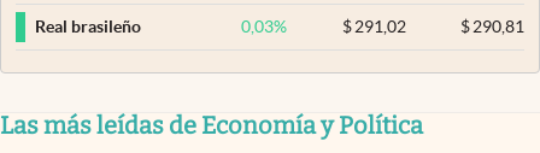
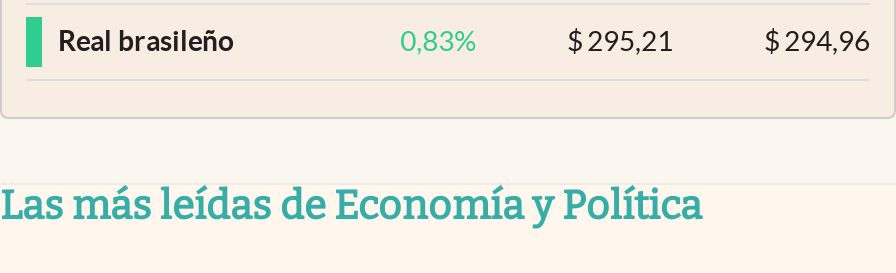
[241,17,287,36] 0,03% -> [400,25,476,57] 0,83%
[342,17,406,36] $ 291,02 -> [567,25,673,57] $ 295,21
[460,17,524,36] $ 290,81 -> [764,25,870,57] $ 294,96

